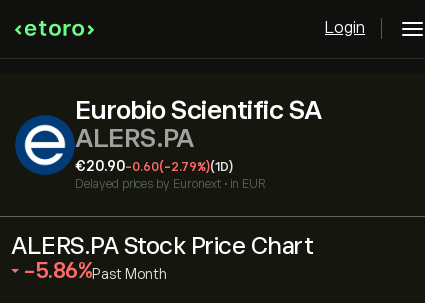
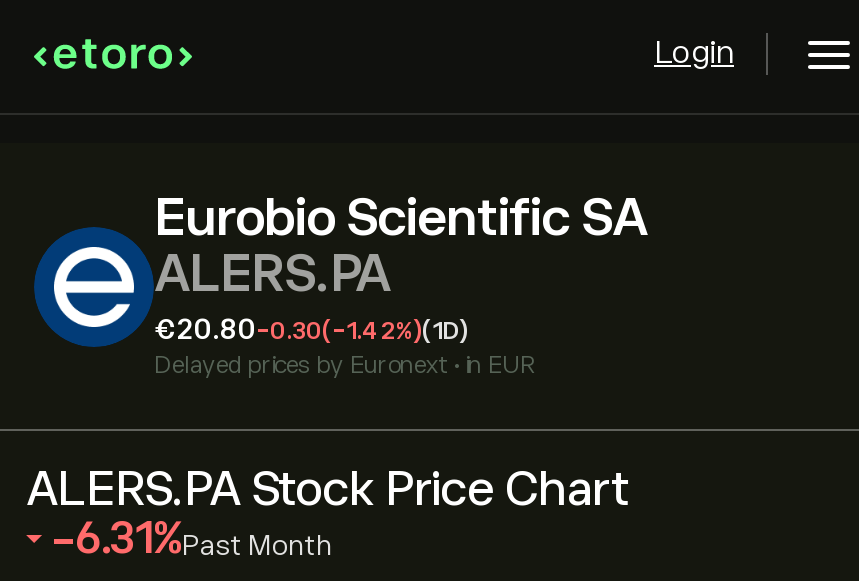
[75,158,233,174] €20.90-0.60(-2.79%)(1D) -> [154,313,468,345] €20.80-0.30(-1.42%)(1D)
[23,258,167,283] -5.86 Past Month -> [50,513,332,563] -6.31 Past Month

